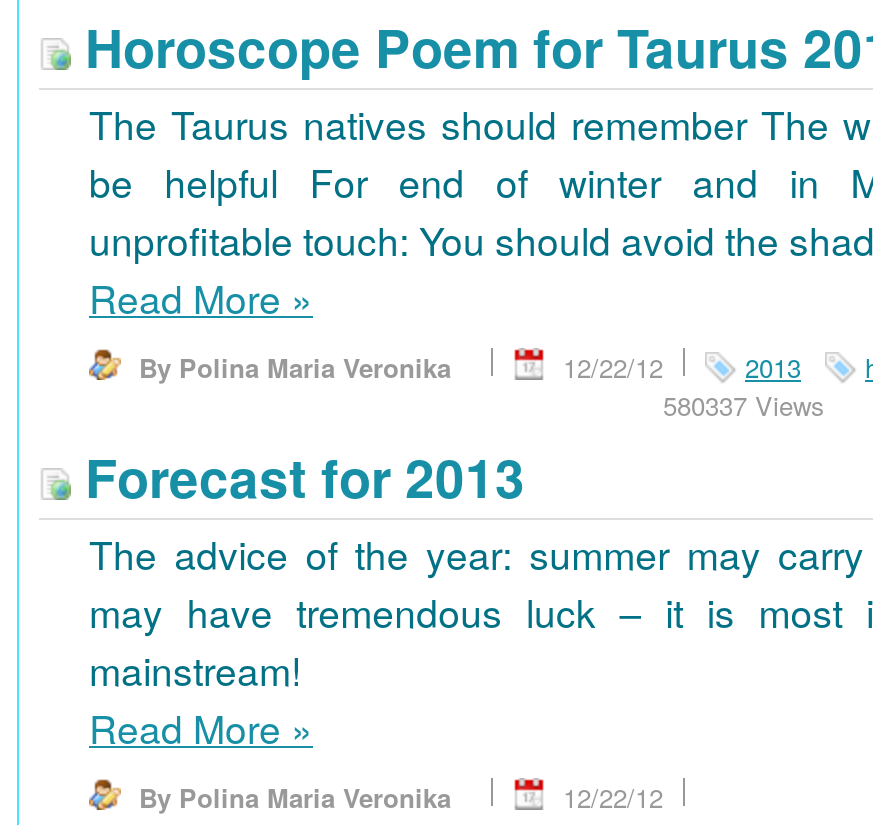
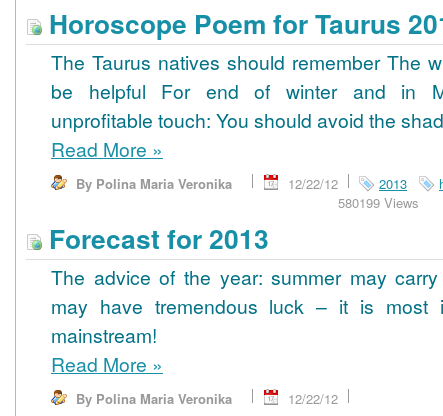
[663,386,825,424] 580337 Views -> [338,193,419,212] 580199 Views

